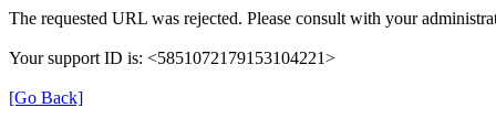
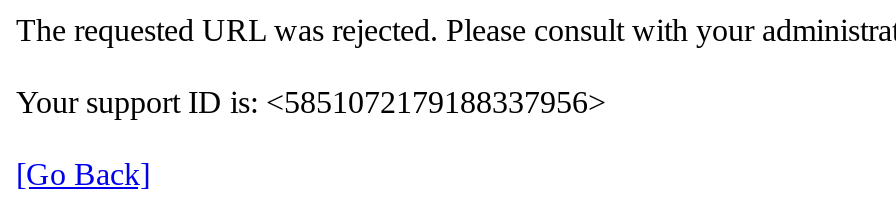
[9,49,335,67] Your support ID is: <5851072179153104221> -> [16,85,606,119] Your support ID is: <5851072179188337956>

